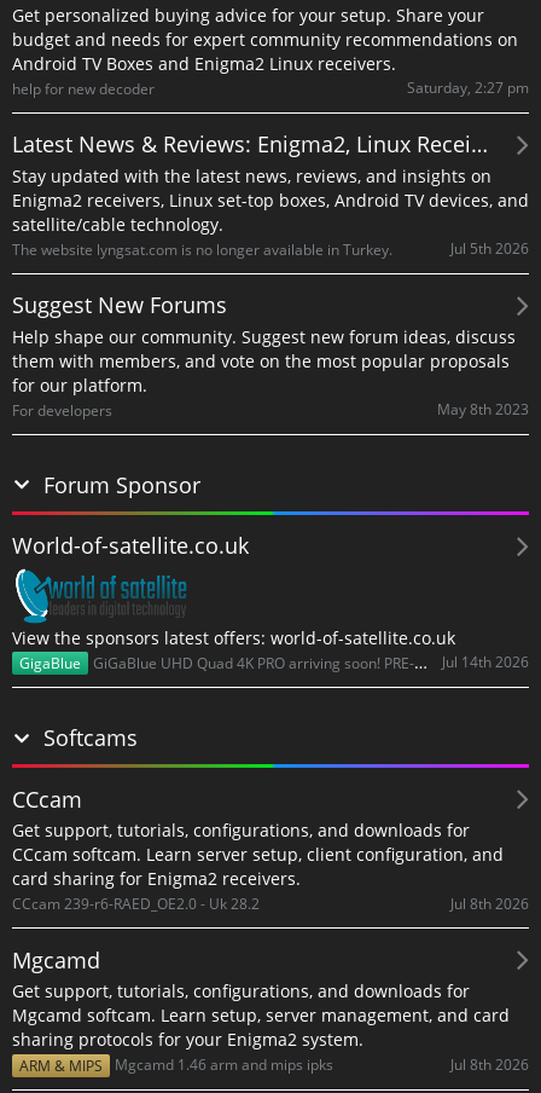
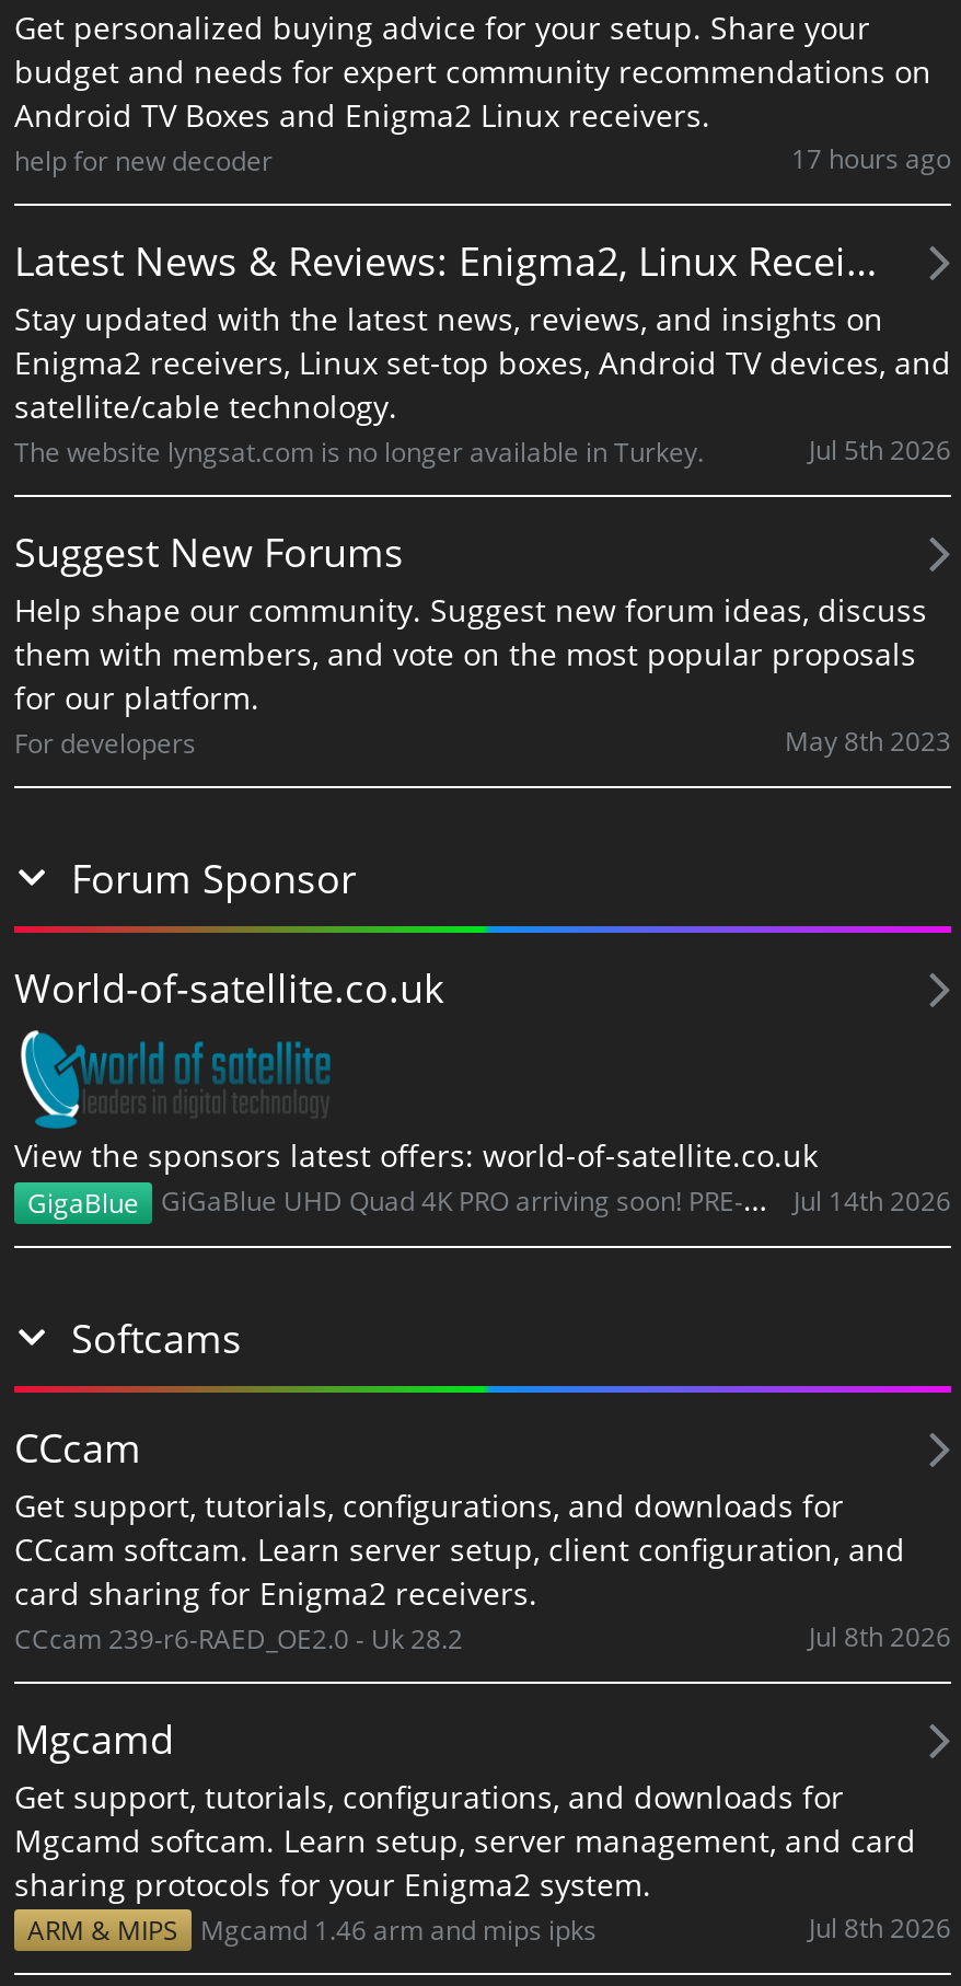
[407,77,529,98] Saturday, 2:27 pm -> [791,140,951,177] 17 hours ago

